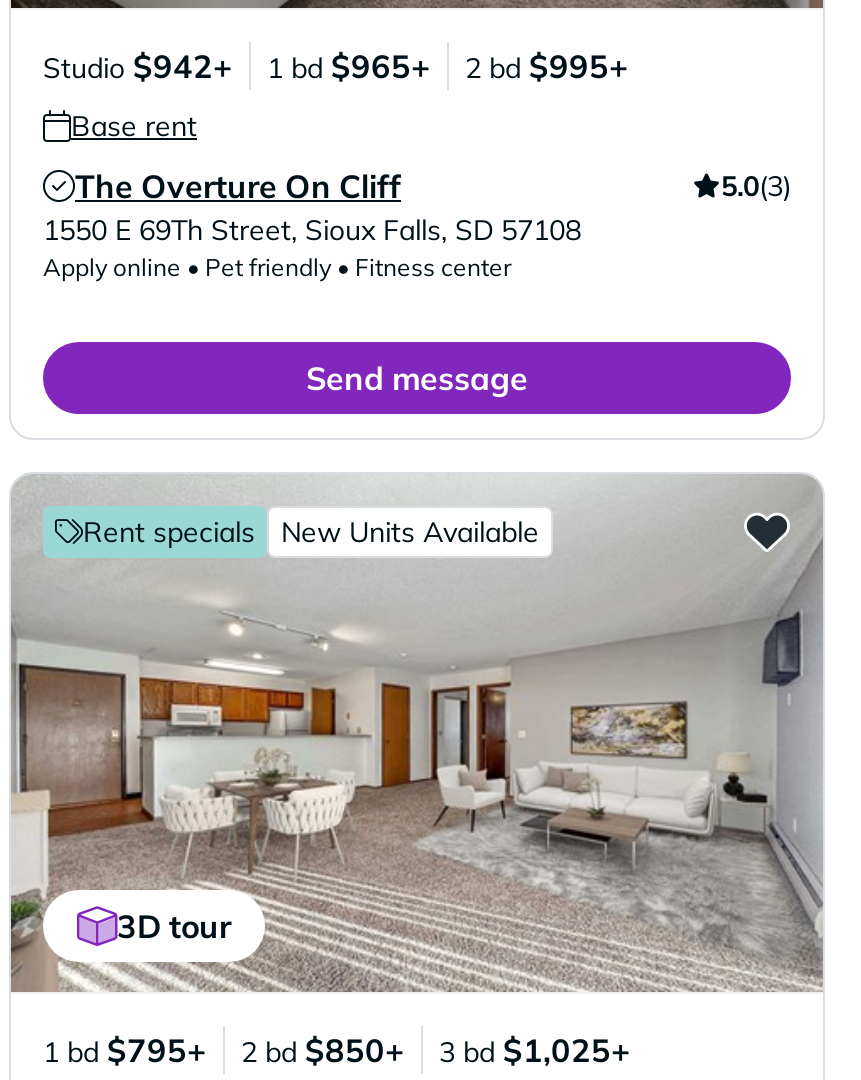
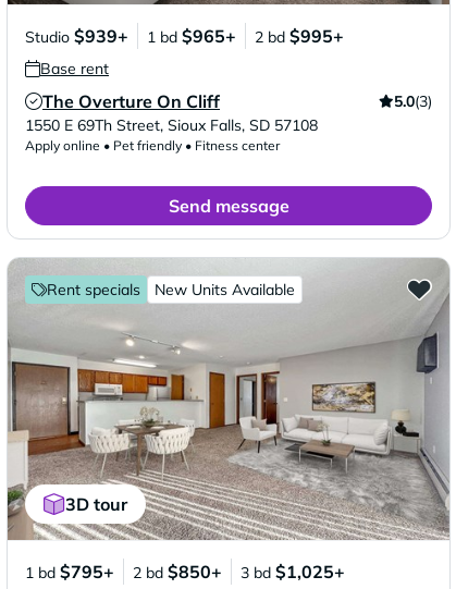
[43,46,629,86] Studio $942+ 1 bd $965+ 2 bd $995+ -> [25,25,344,47] Studio $939+ 1 bd $965+ 2 bd $995+

